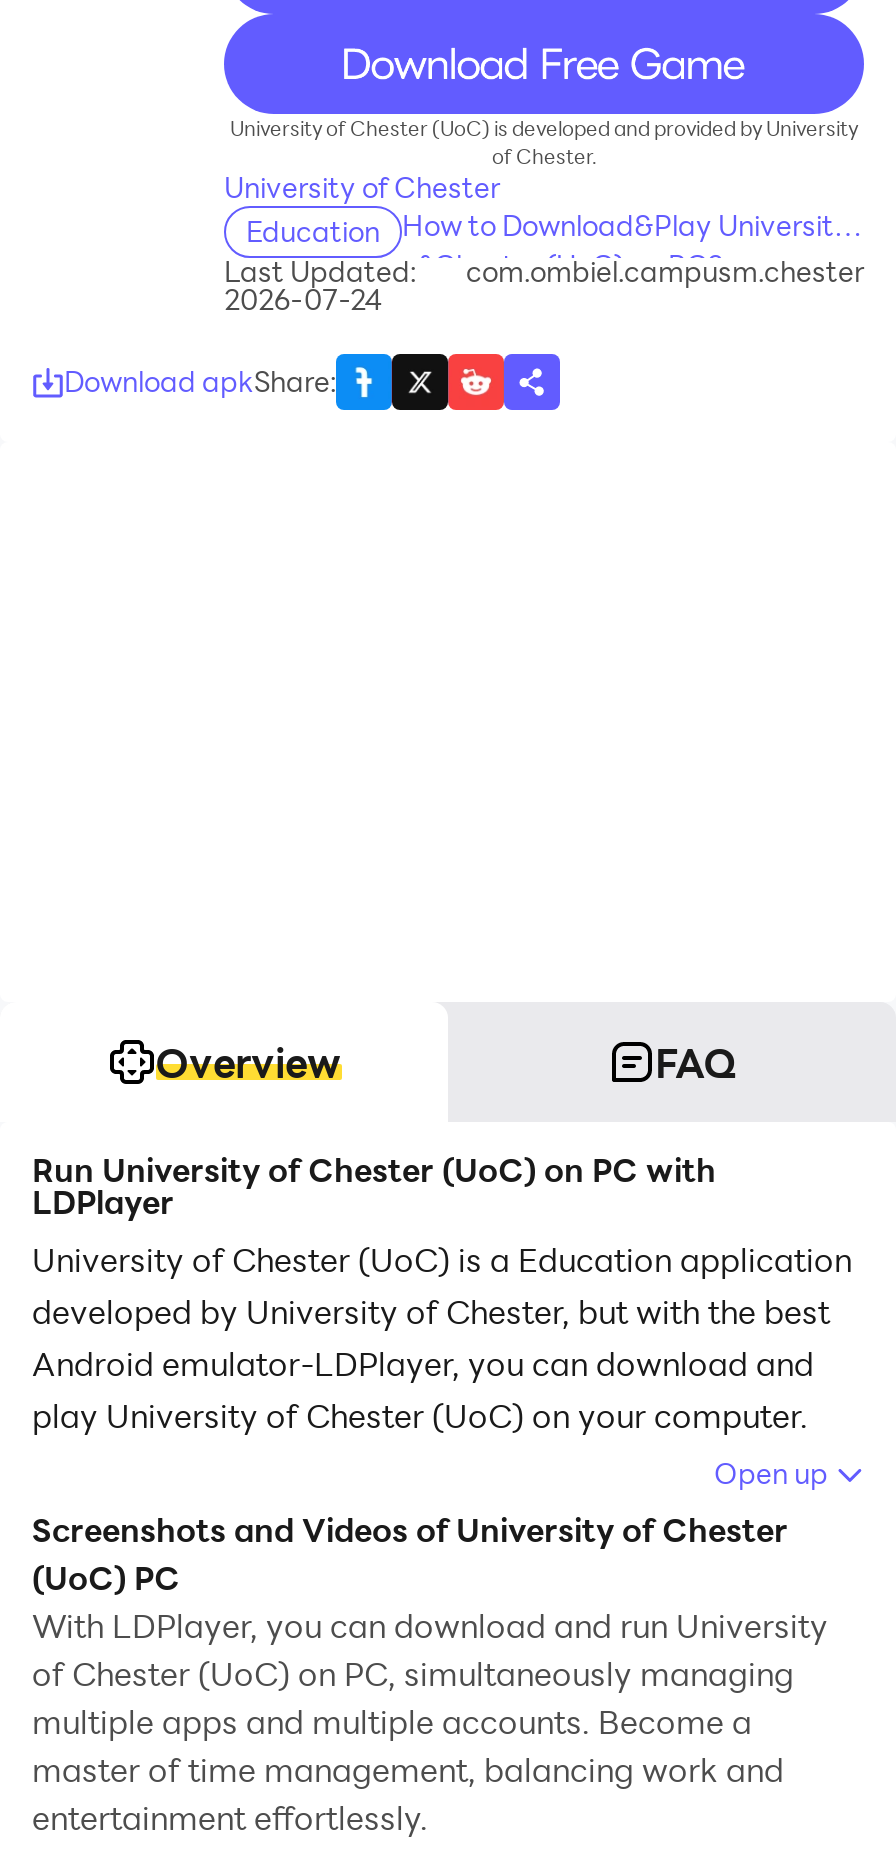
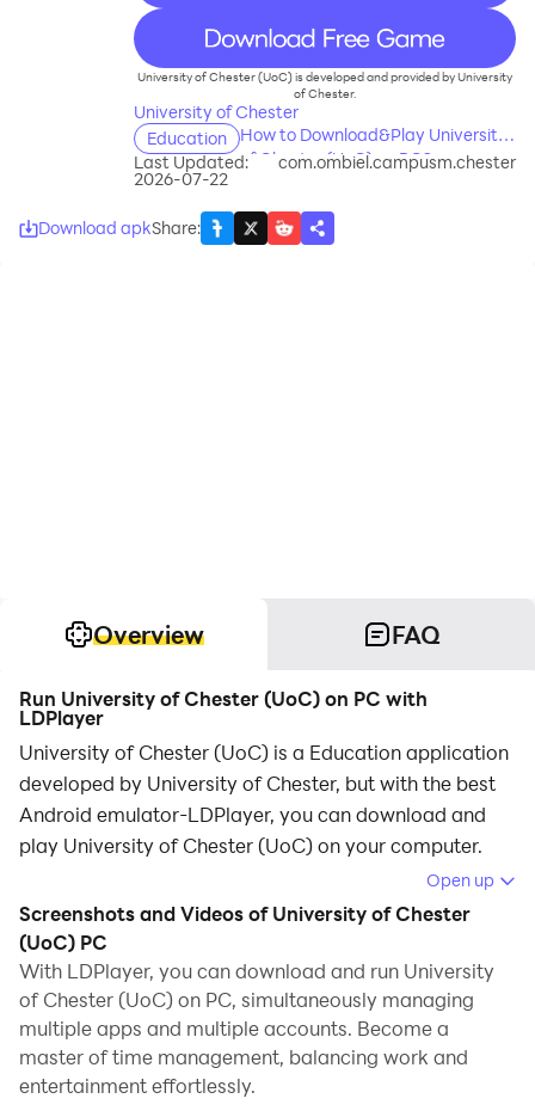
[224,280,382,318] 2026-07-24 -> [134,167,228,190] 2026-07-22

